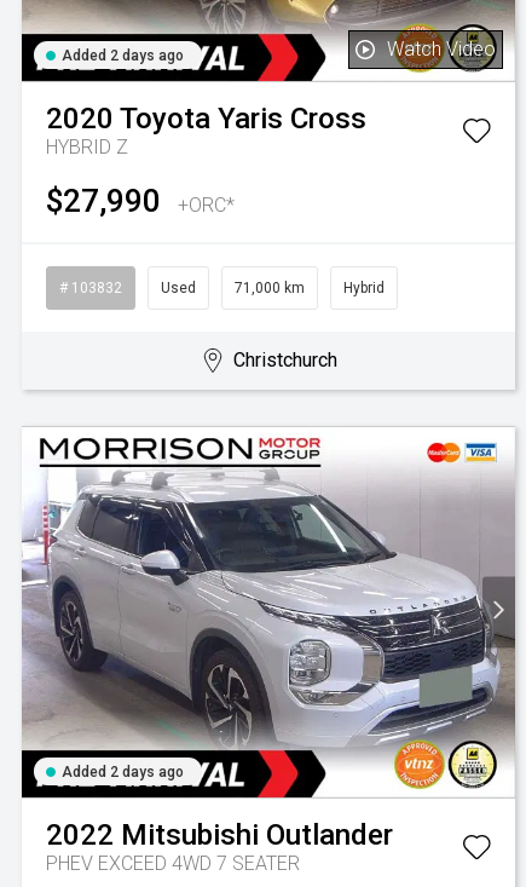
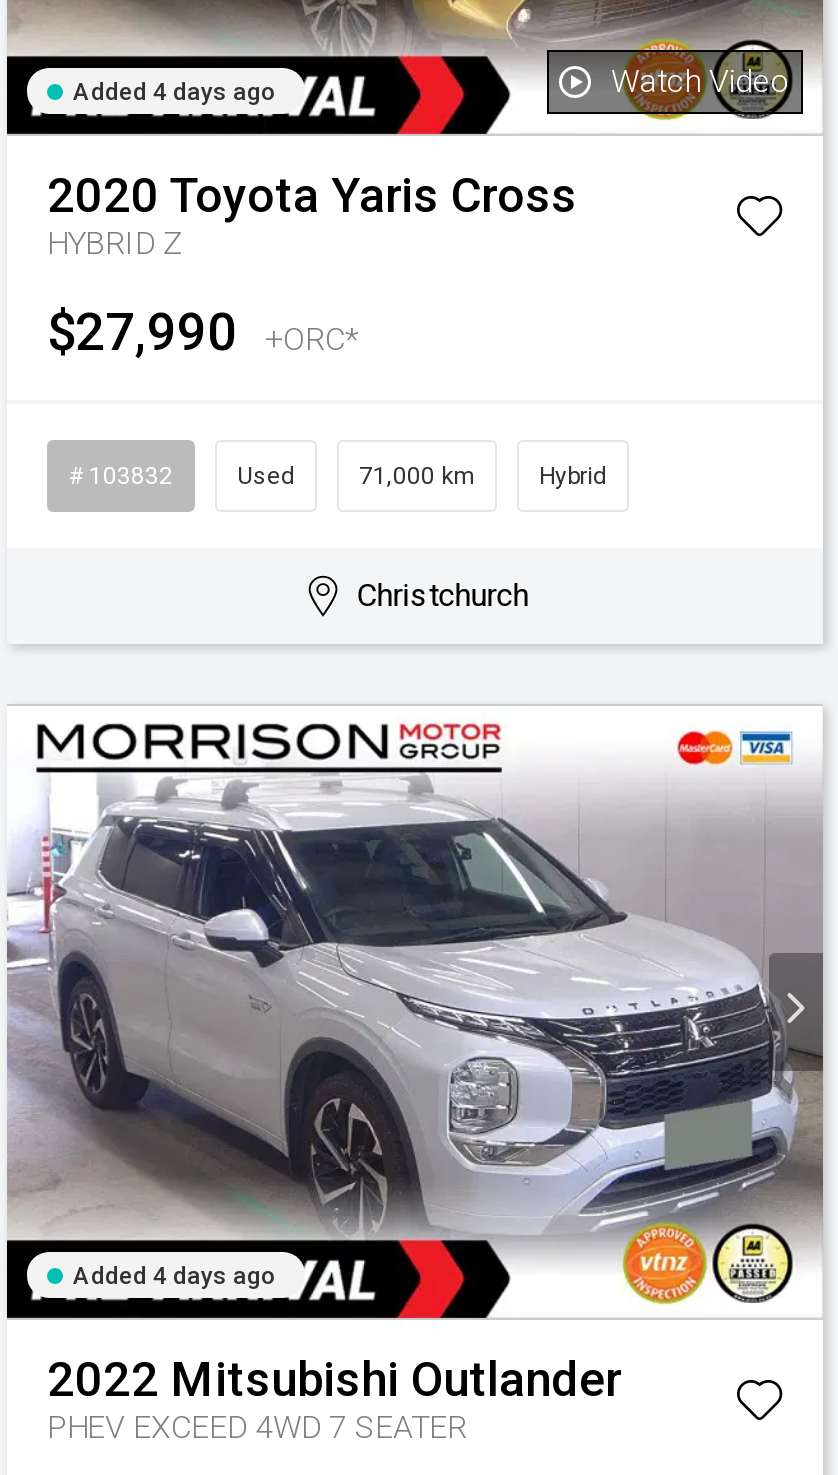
[62,47,184,64] Added 2 days ago -> [73,78,275,106] Added 4 days ago
[62,764,184,781] Added 2 days ago -> [73,1262,275,1290] Added 4 days ago

